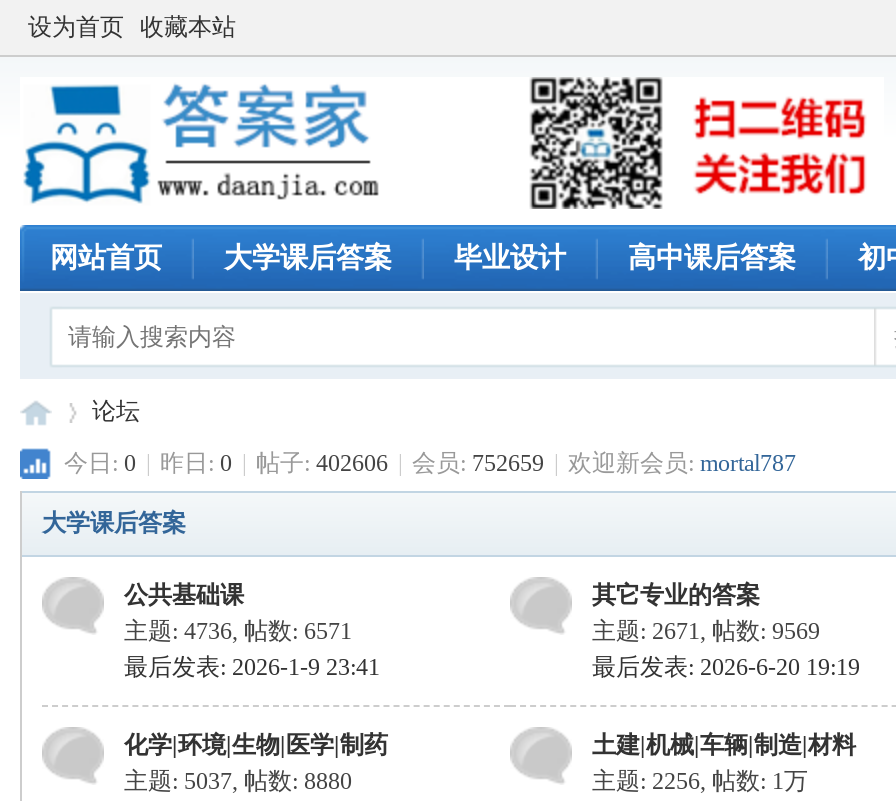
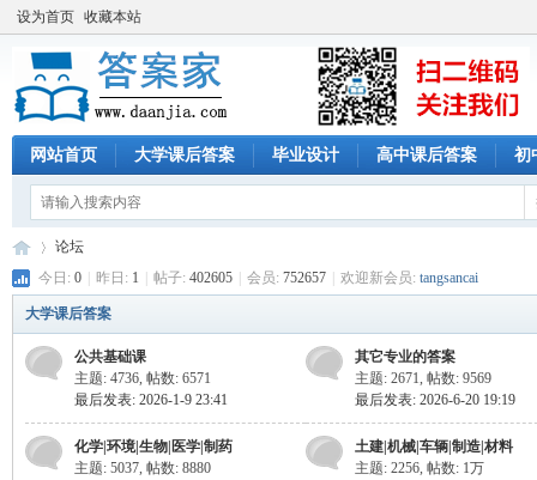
[160,449,232,477] 昨日: 0 -> [96,269,139,286] 昨日: 1
[256,449,388,477] 帖子: 402606 -> [153,269,233,286] 帖子: 402605
[412,449,544,477] 会员: 752659 -> [247,269,326,286] 会员: 752657
[568,449,796,477] 欢迎新会员: mortal787 -> [340,269,478,286] 欢迎新会员: tangsancai

